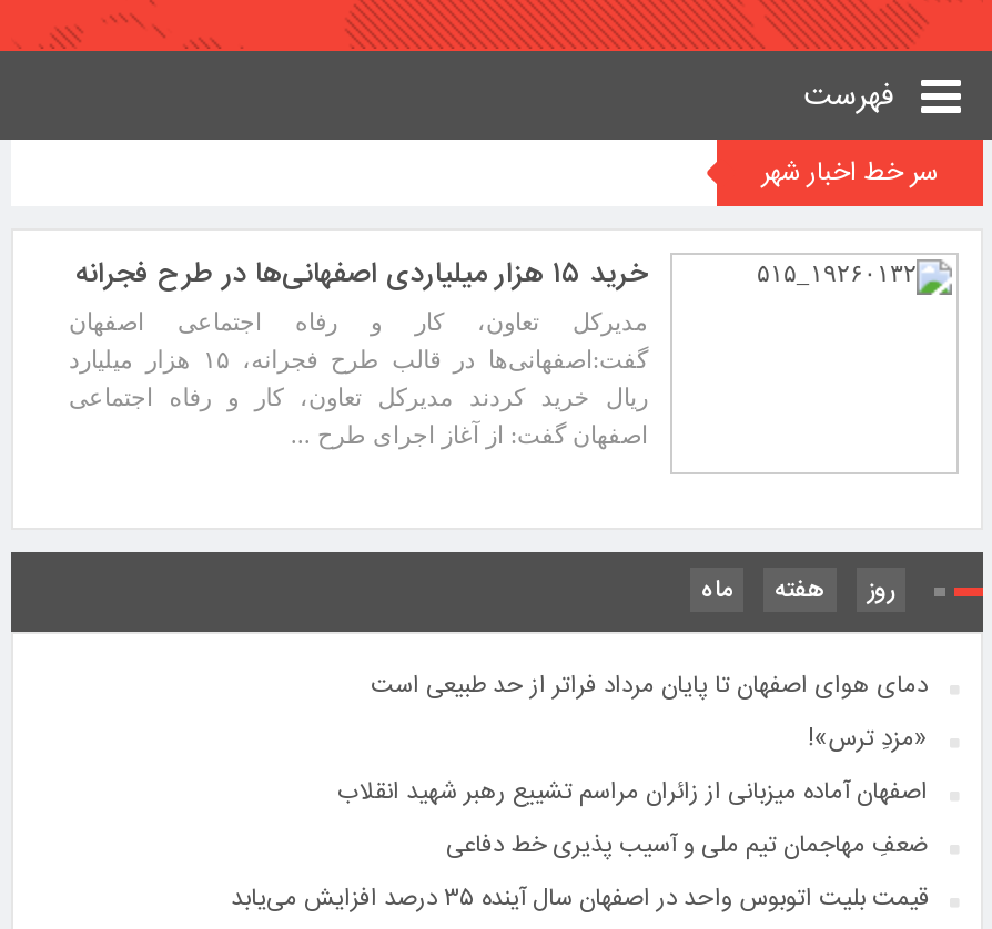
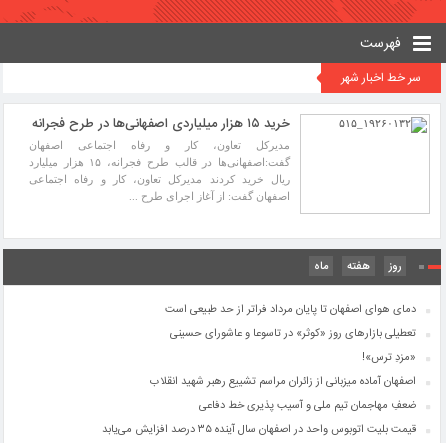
none -> [170,325,416,343] تعطیلی بازارهای روز «کوثر» در تاسوعا و عاشورای حسینی

